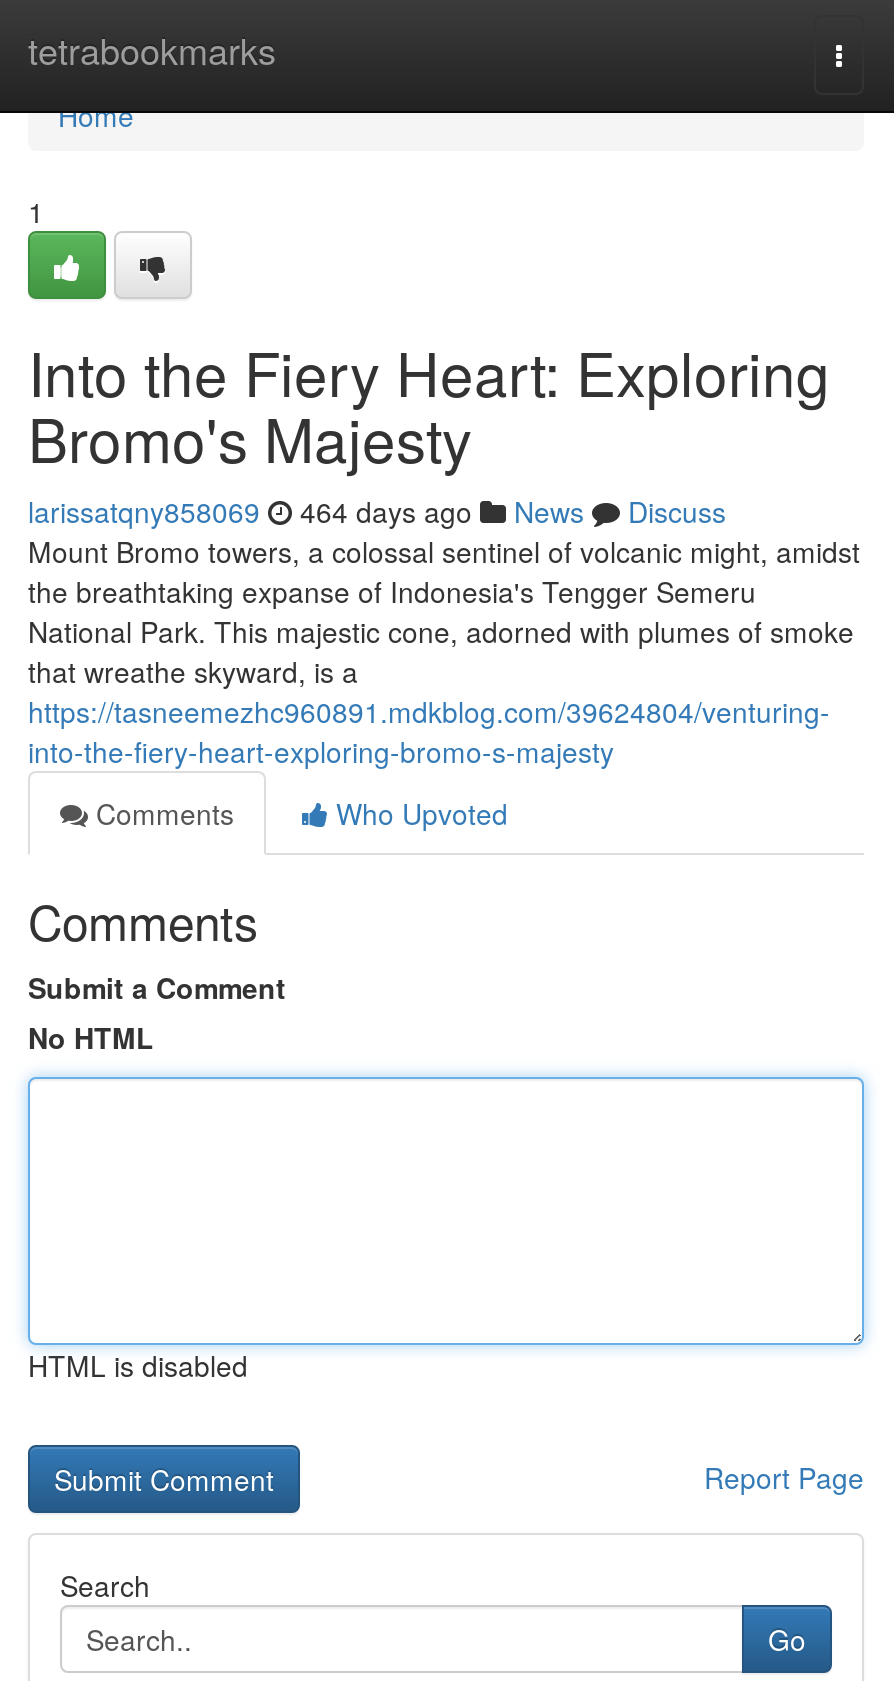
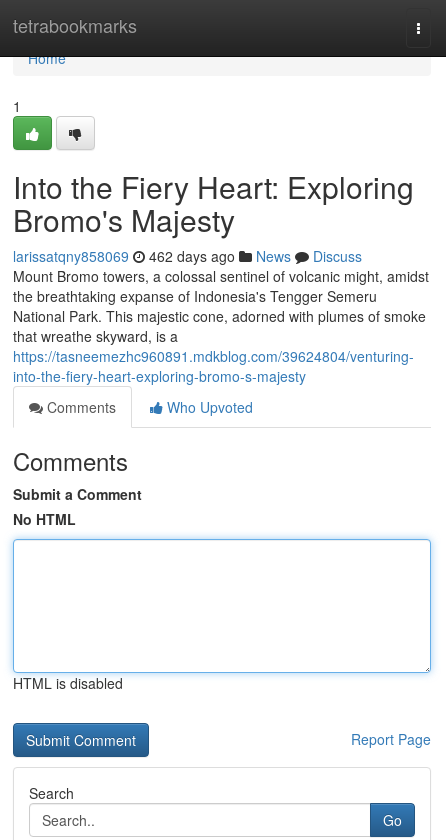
[28,491,726,531] larissatqny858069 464 days ago News Discuss -> [13,246,362,266] larissatqny858069 462 days ago News Discuss

